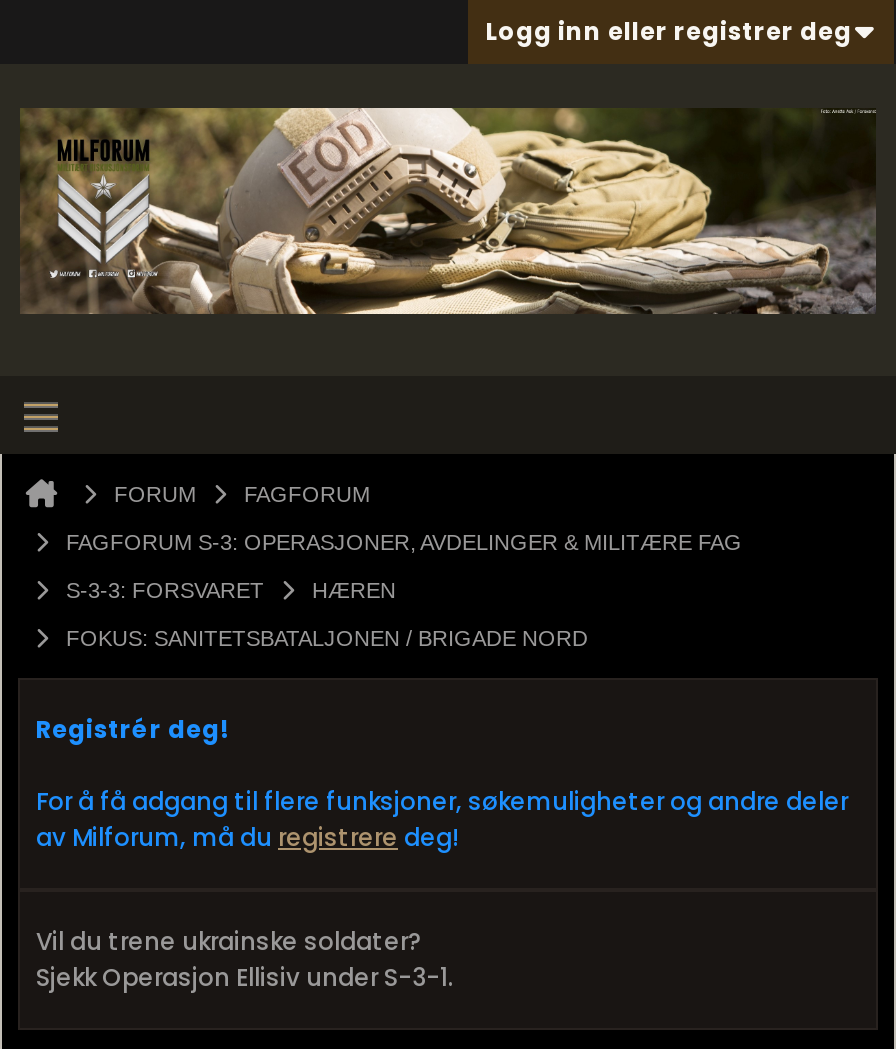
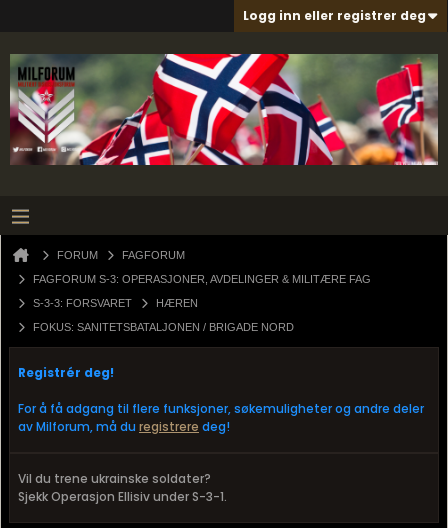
[20,106,876,316] [image] -> [9,53,439,166] [image]

